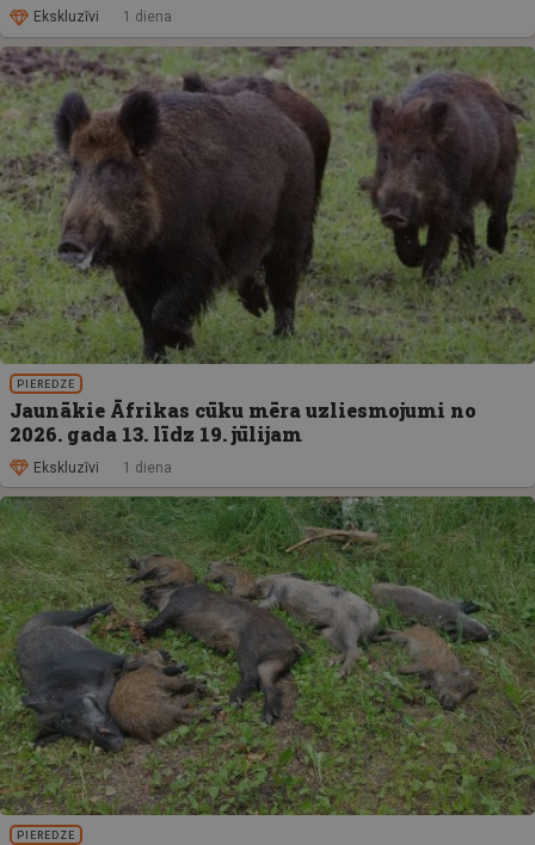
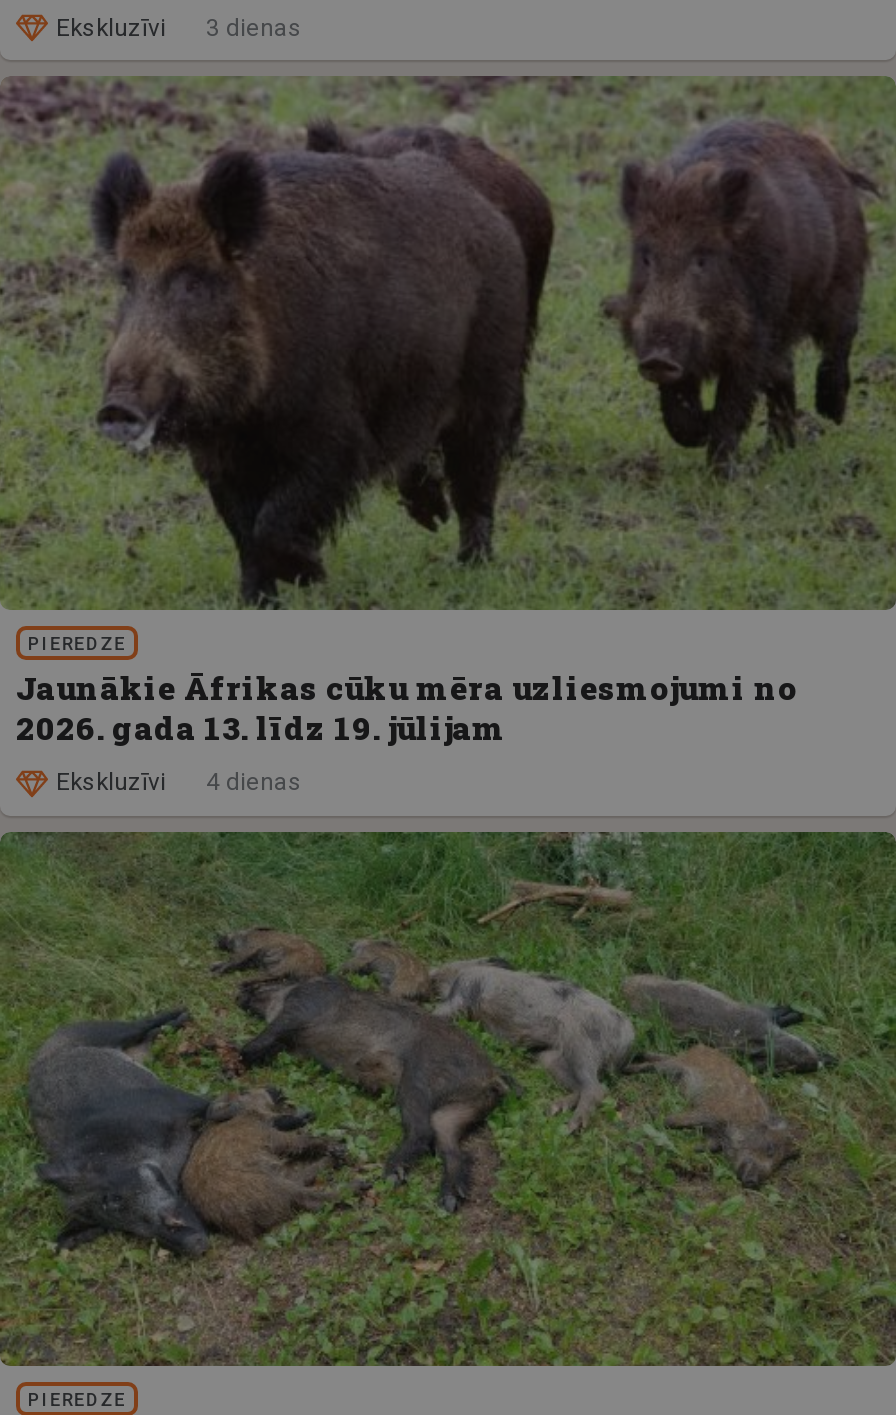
[33,9,172,25] Ekskluzīvi 1 diena -> [56,13,302,41] Ekskluzīvi 3 dienas
[33,459,172,476] Ekskluzīvi 1 diena -> [56,769,302,797] Ekskluzīvi 4 dienas

